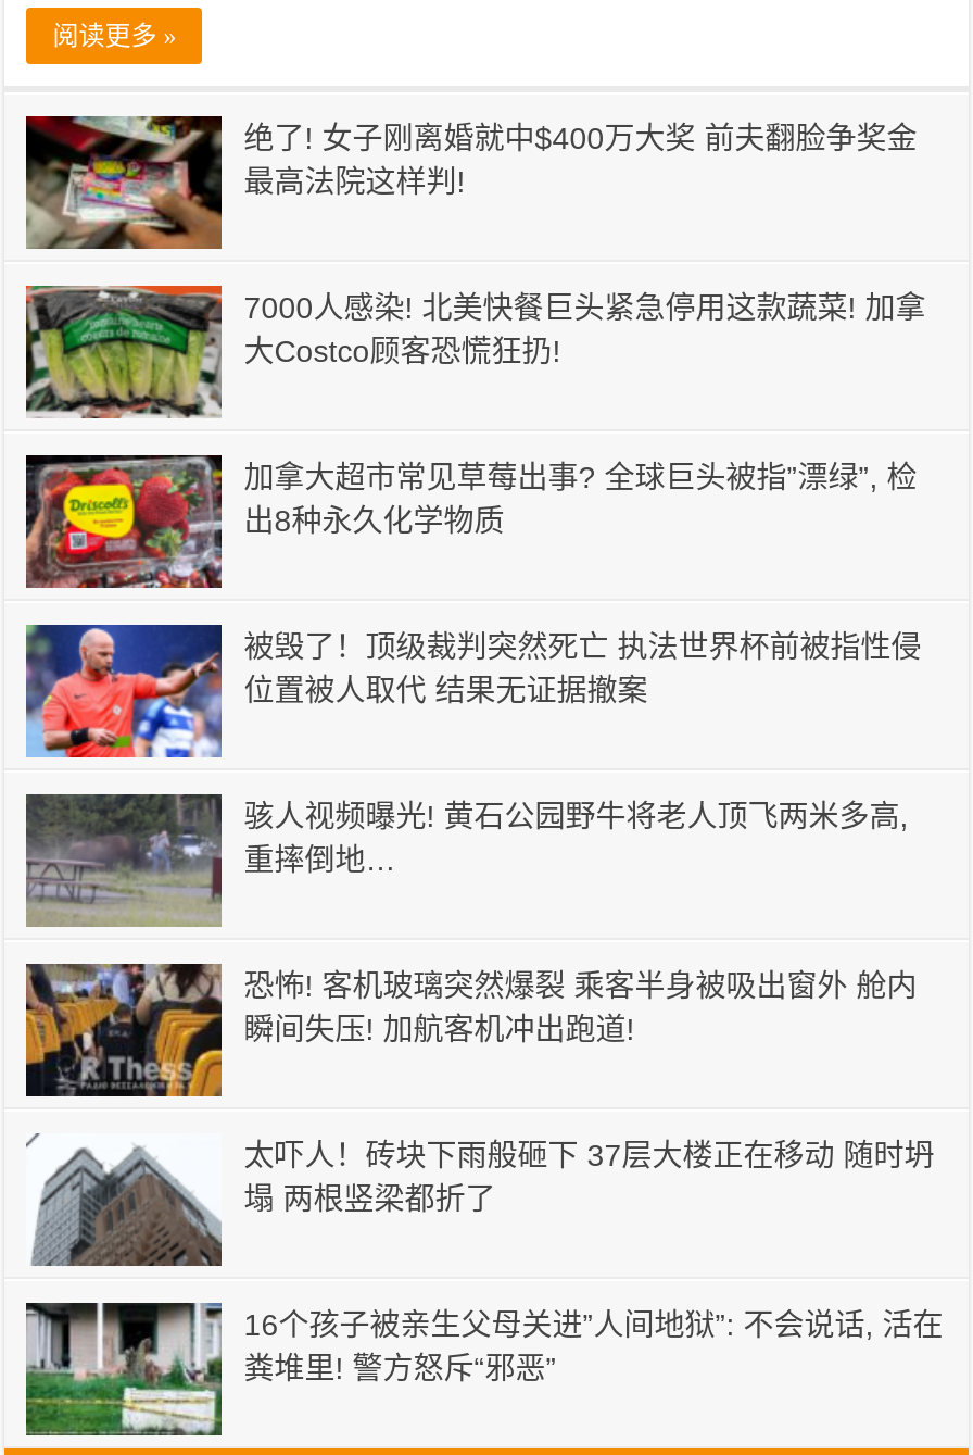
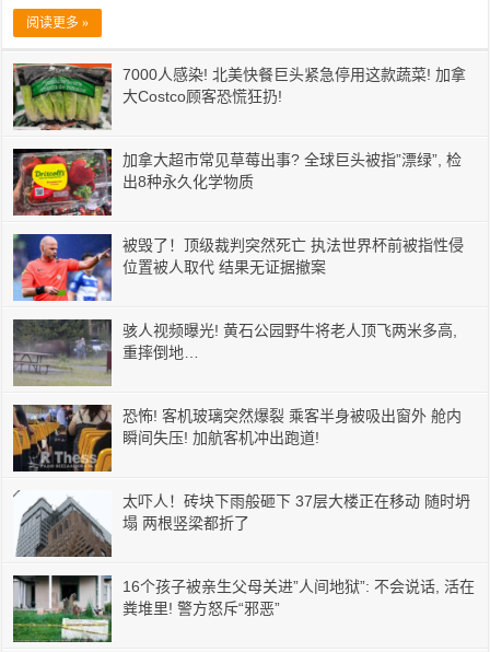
[24,114,917,251] [image] | 绝了! 女子刚离婚就中$400万大奖 前夫翻脸争奖金 | 最高法院这样判! -> none

